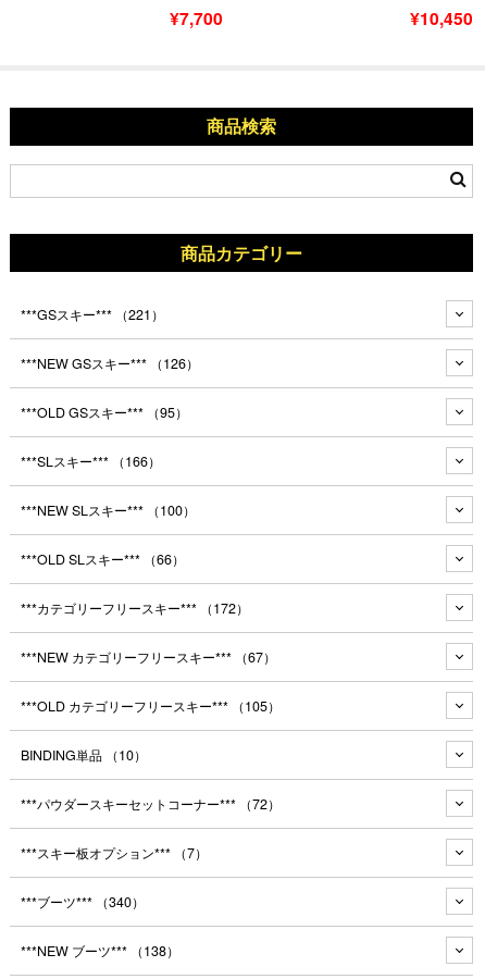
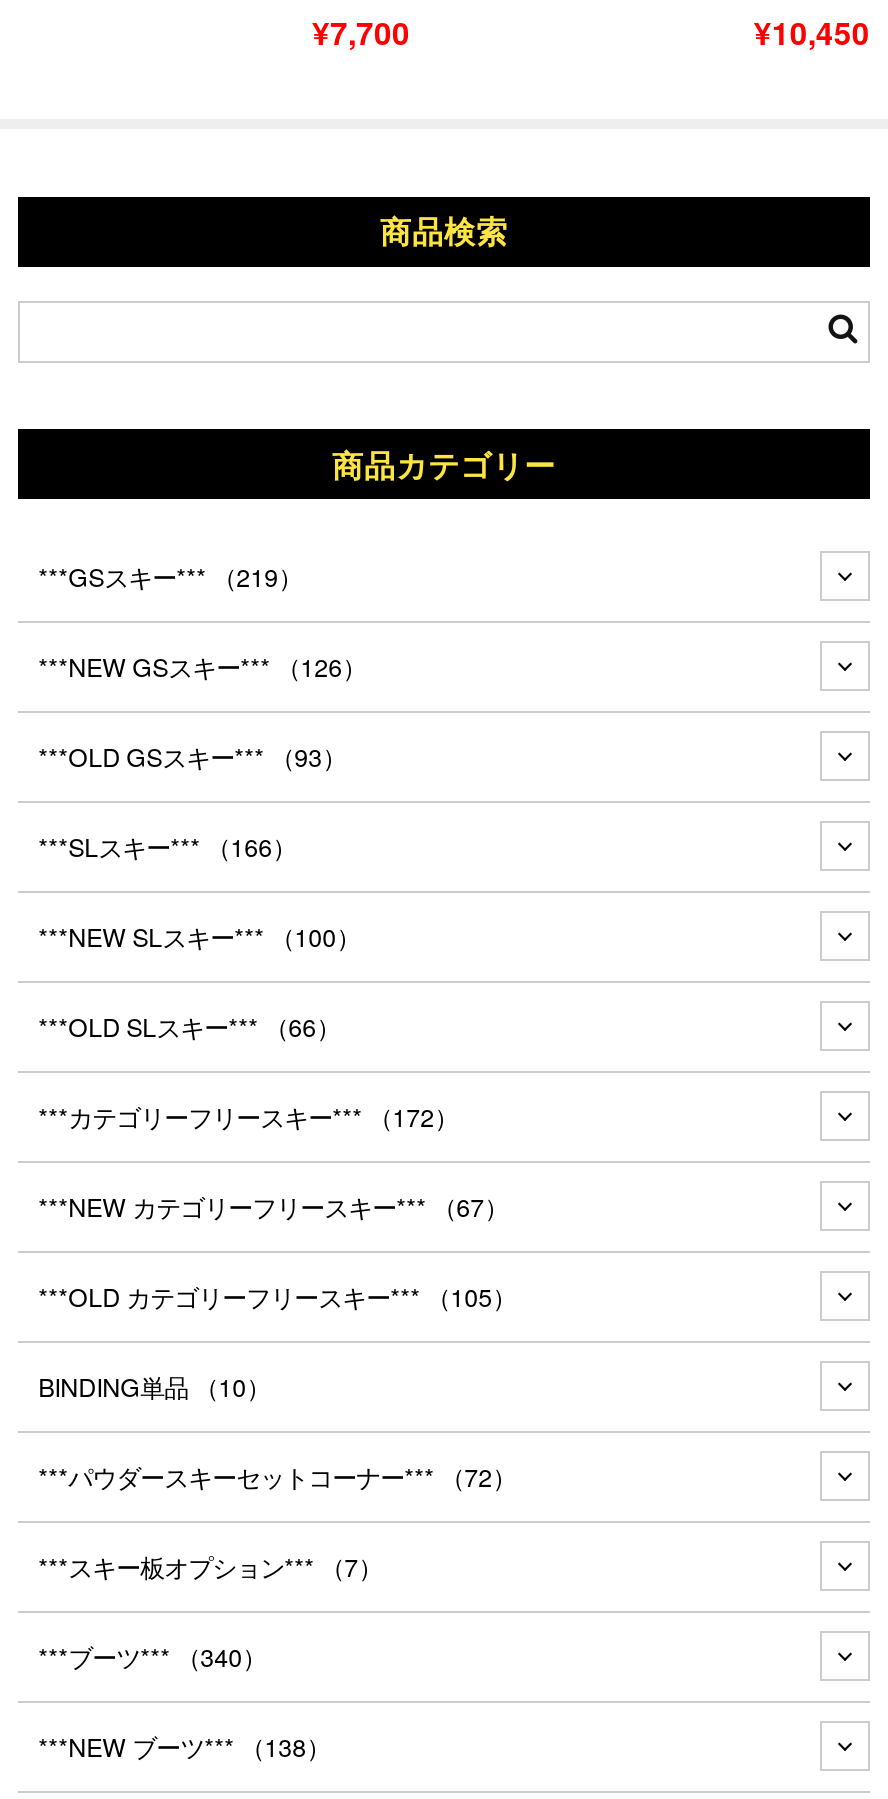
[21,304,164,324] ***GSスキー***（221） -> [38,559,302,595] ***GSスキー***（219）
[21,402,188,422] ***OLD GSスキー***（95） -> [38,739,346,775] ***OLD GSスキー***（93）

